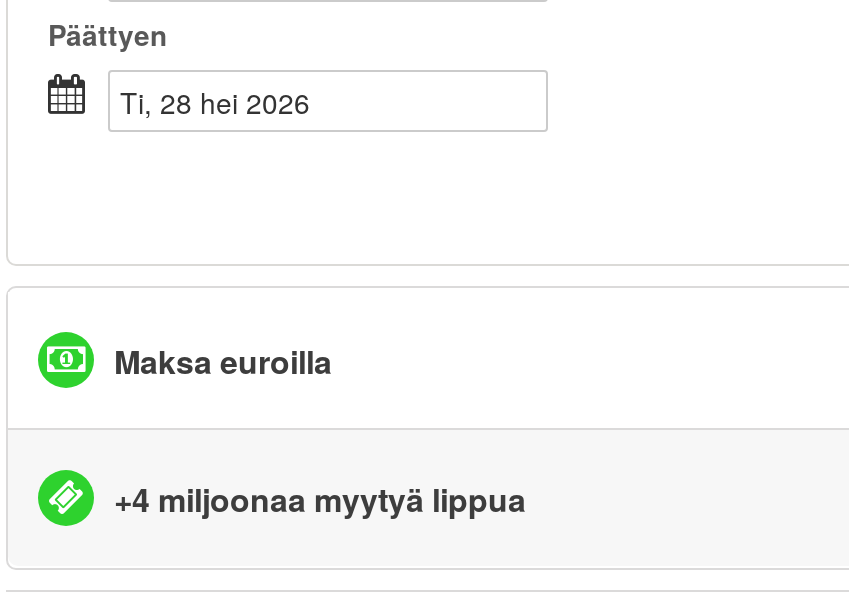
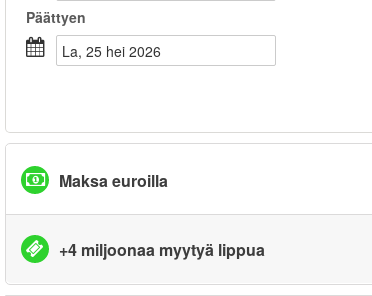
[138,82,310,122] ti, 28 hei 2026 -> [70,41,161,61] la, 25 hei 2026

